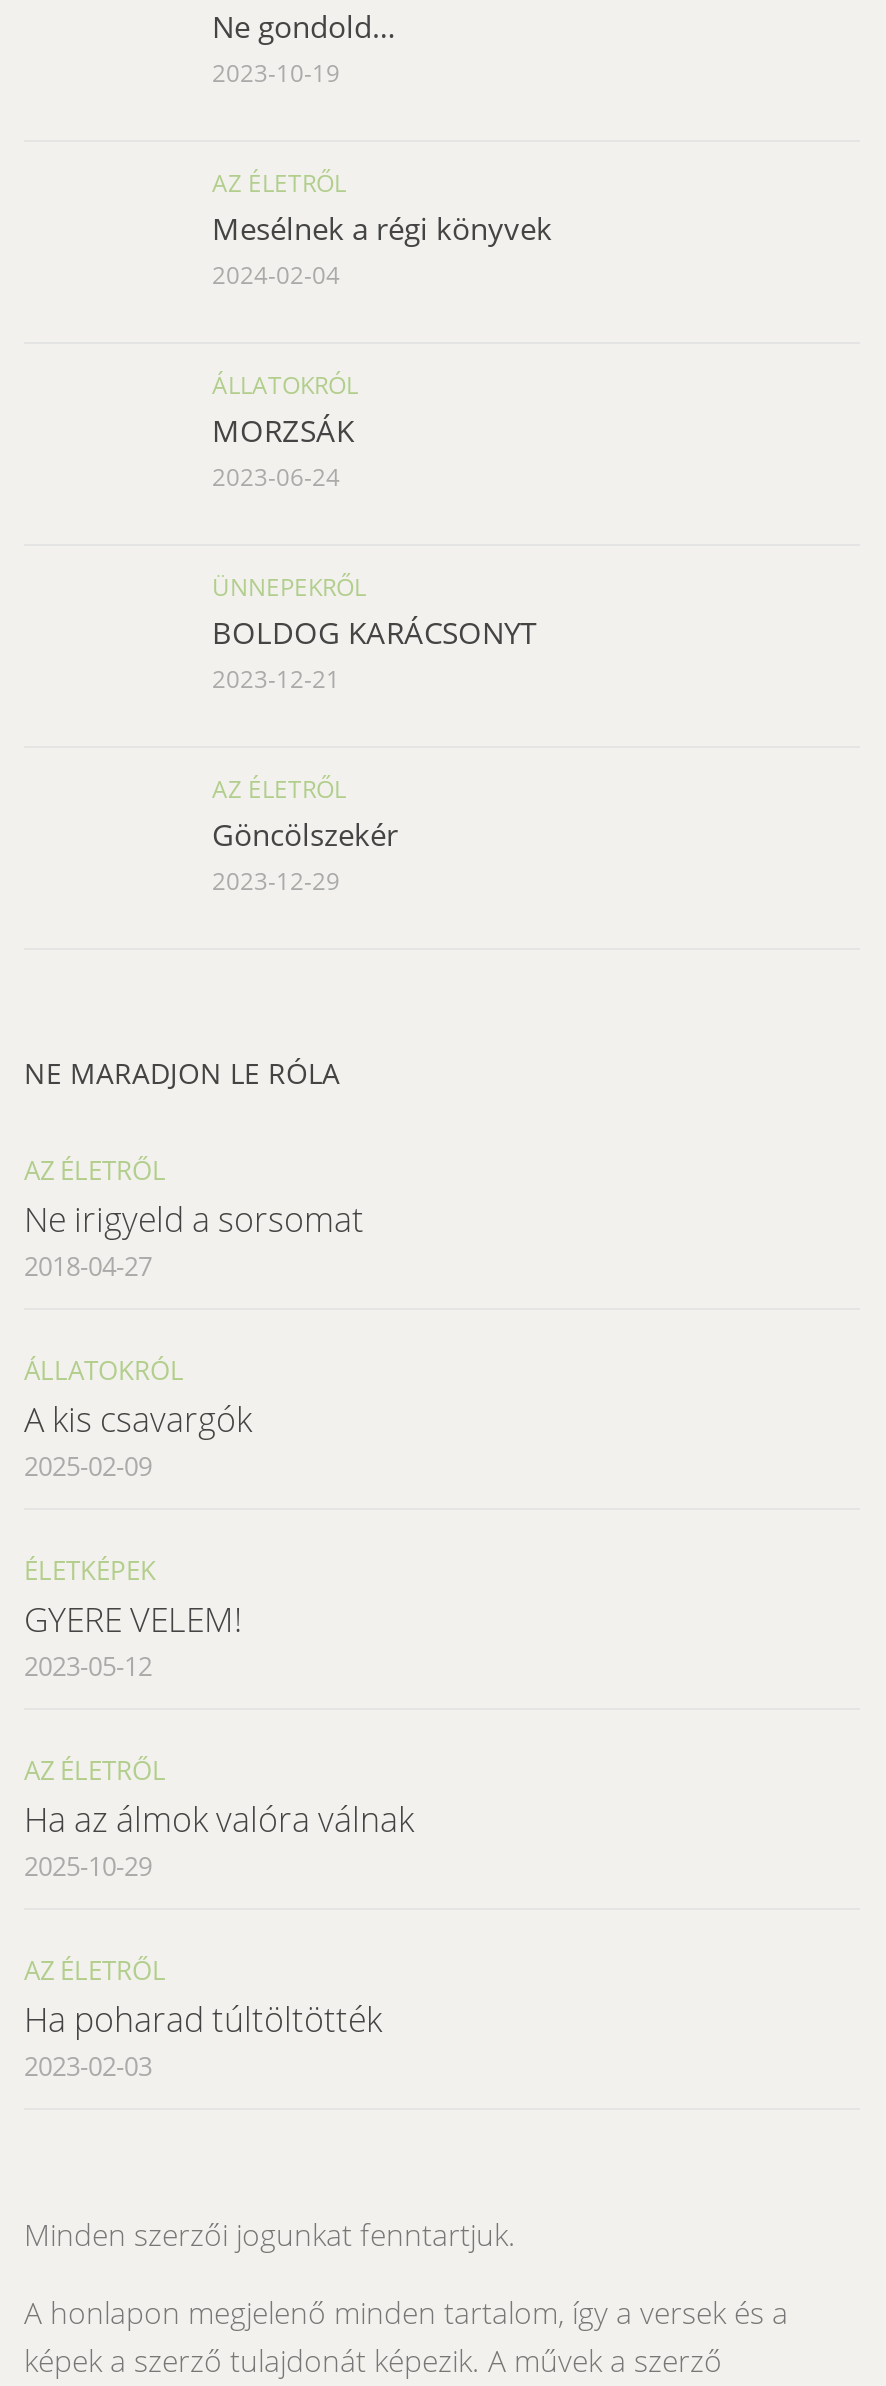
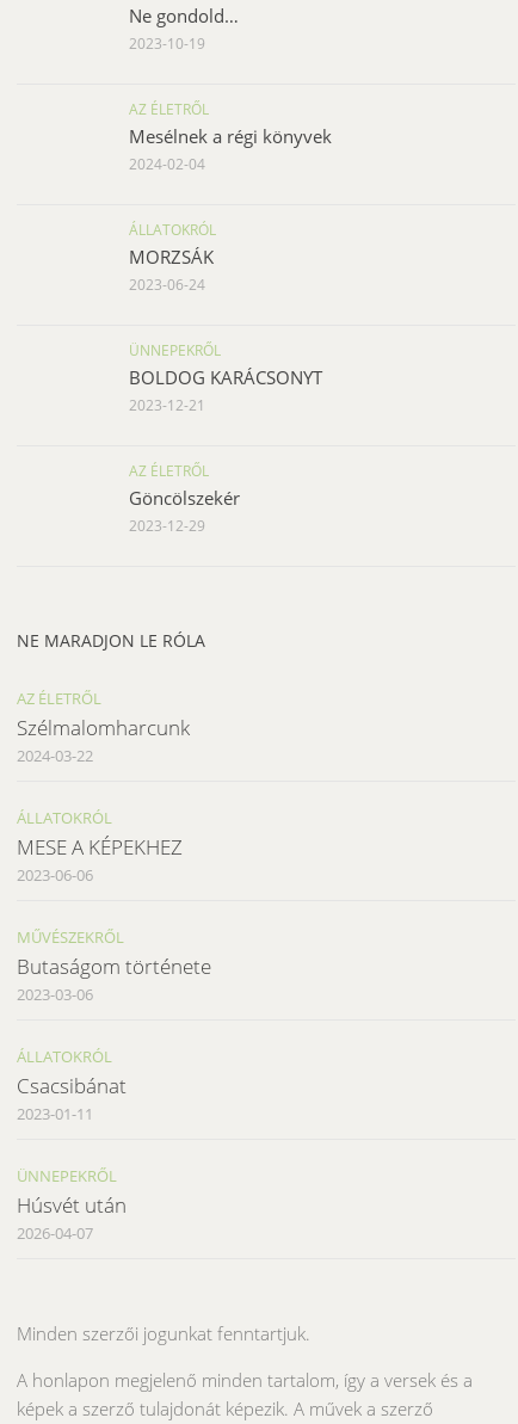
[24,1196,364,1284] Ne irigyeld a sorsomat | 2018-04-27 -> [17,714,190,766] Szélmalomharcunk | 2024-03-22
[24,1396,252,1484] A kis csavargók | 2025-02-09 -> [17,833,183,886] MESE A KÉPEKHEZ | 2023-06-06
[24,1552,242,1684] ÉLETKÉPEK | GYERE VELEM! | 2023-05-12 -> [17,926,211,1005] MŰVÉSZEKRŐL | Butaságom története | 2023-03-06
[24,1752,414,1884] AZ ÉLETRŐL | Ha az álmok valóra válnak | 2025-10-29 -> [17,1046,127,1125] ÁLLATOKRÓL | Csacsibánat | 2023-01-11
[24,1952,382,2084] AZ ÉLETRŐL | Ha poharad túltöltötték | 2023-02-03 -> [17,1165,127,1244] ÜNNEPEKRŐL | Húsvét után | 2026-04-07

